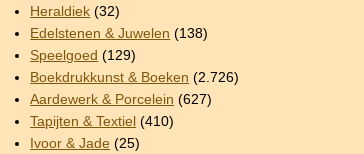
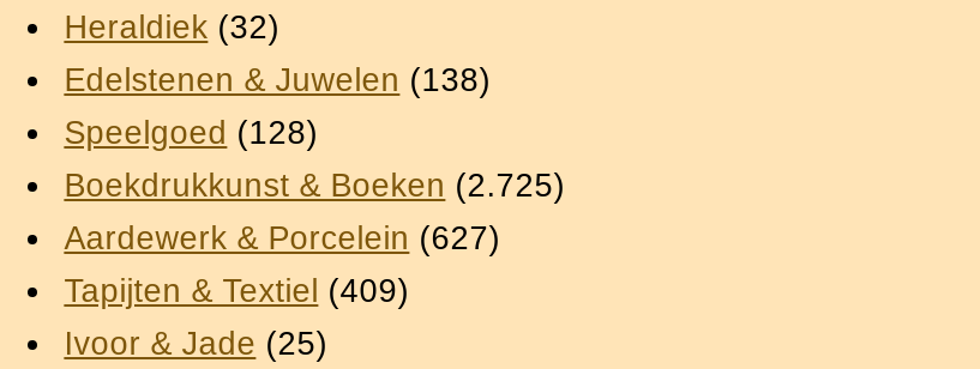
[30,48,136,63] Speelgoed (129) -> [64,114,318,150] Speelgoed (128)
[30,70,239,85] Boekdrukkunst & Boeken (2.726) -> [64,167,565,203] Boekdrukkunst & Boeken (2.725)
[30,114,174,129] Tapijten & Textiel (410) -> [64,272,410,308] Tapijten & Textiel (409)

